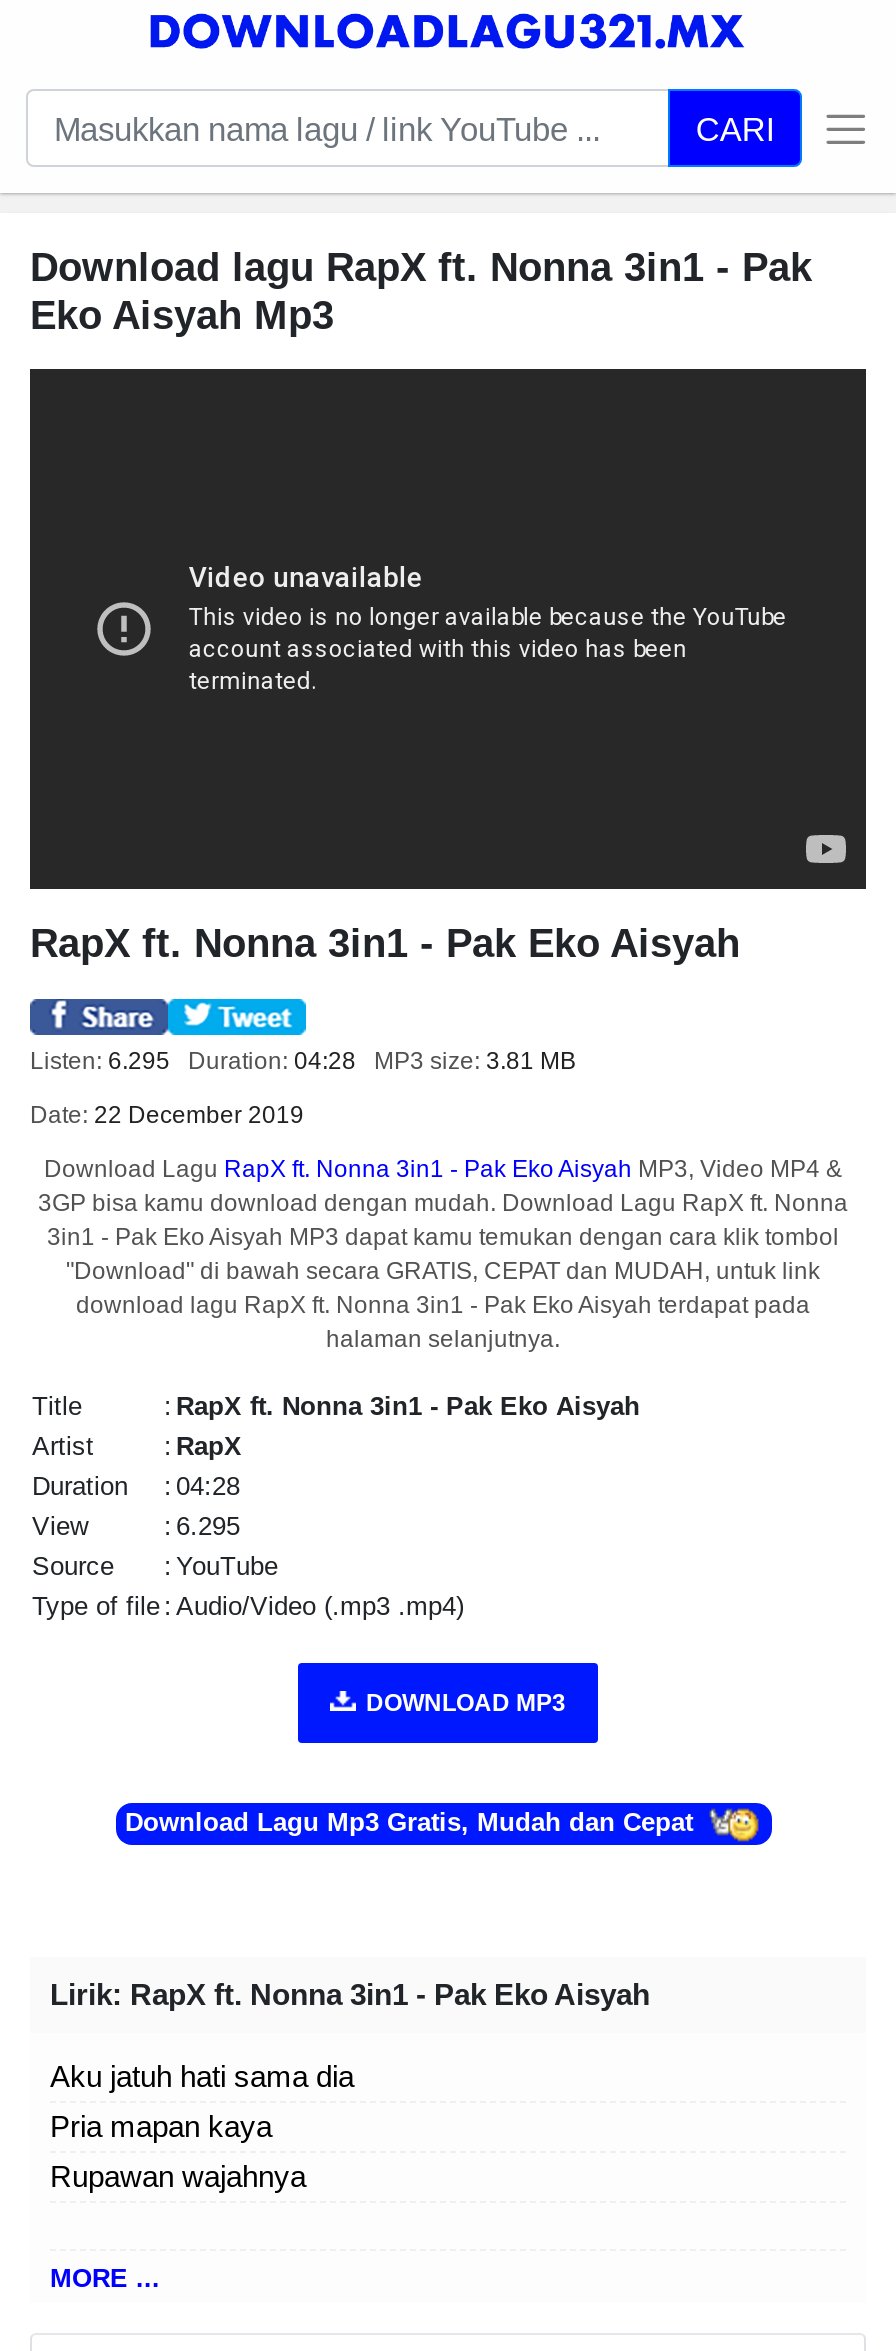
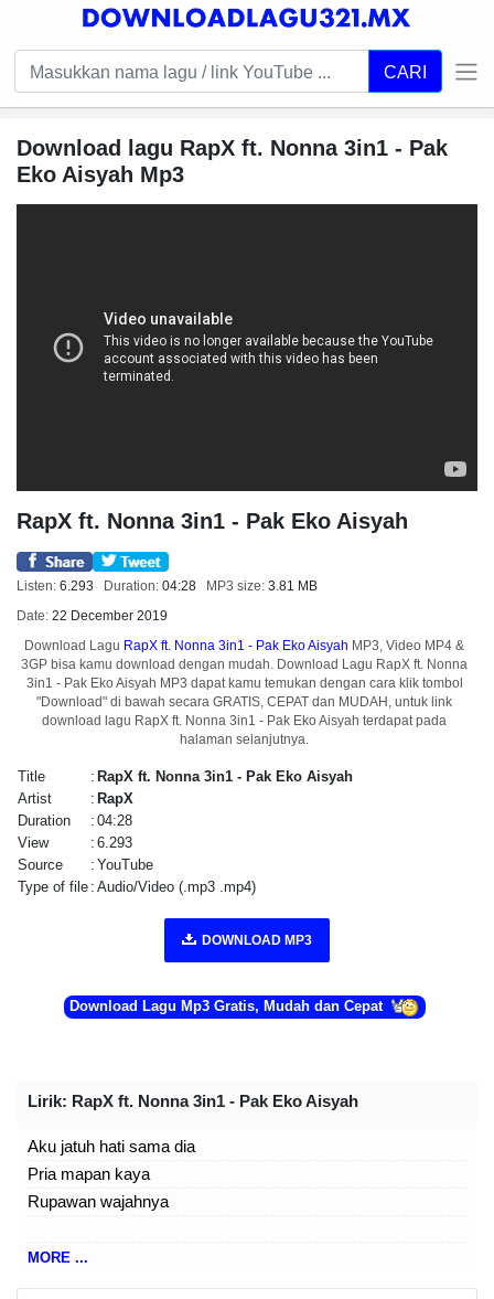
[30,1047,576,1075] Listen: 6.295 Duration: 04:28 MP3 size: 3.81 MB -> [17,578,318,594] Listen: 6.293 Duration: 04:28 MP3 size: 3.81 MB
[164,1511,240,1541] : 6.295 -> [90,834,132,851] : 6.293

